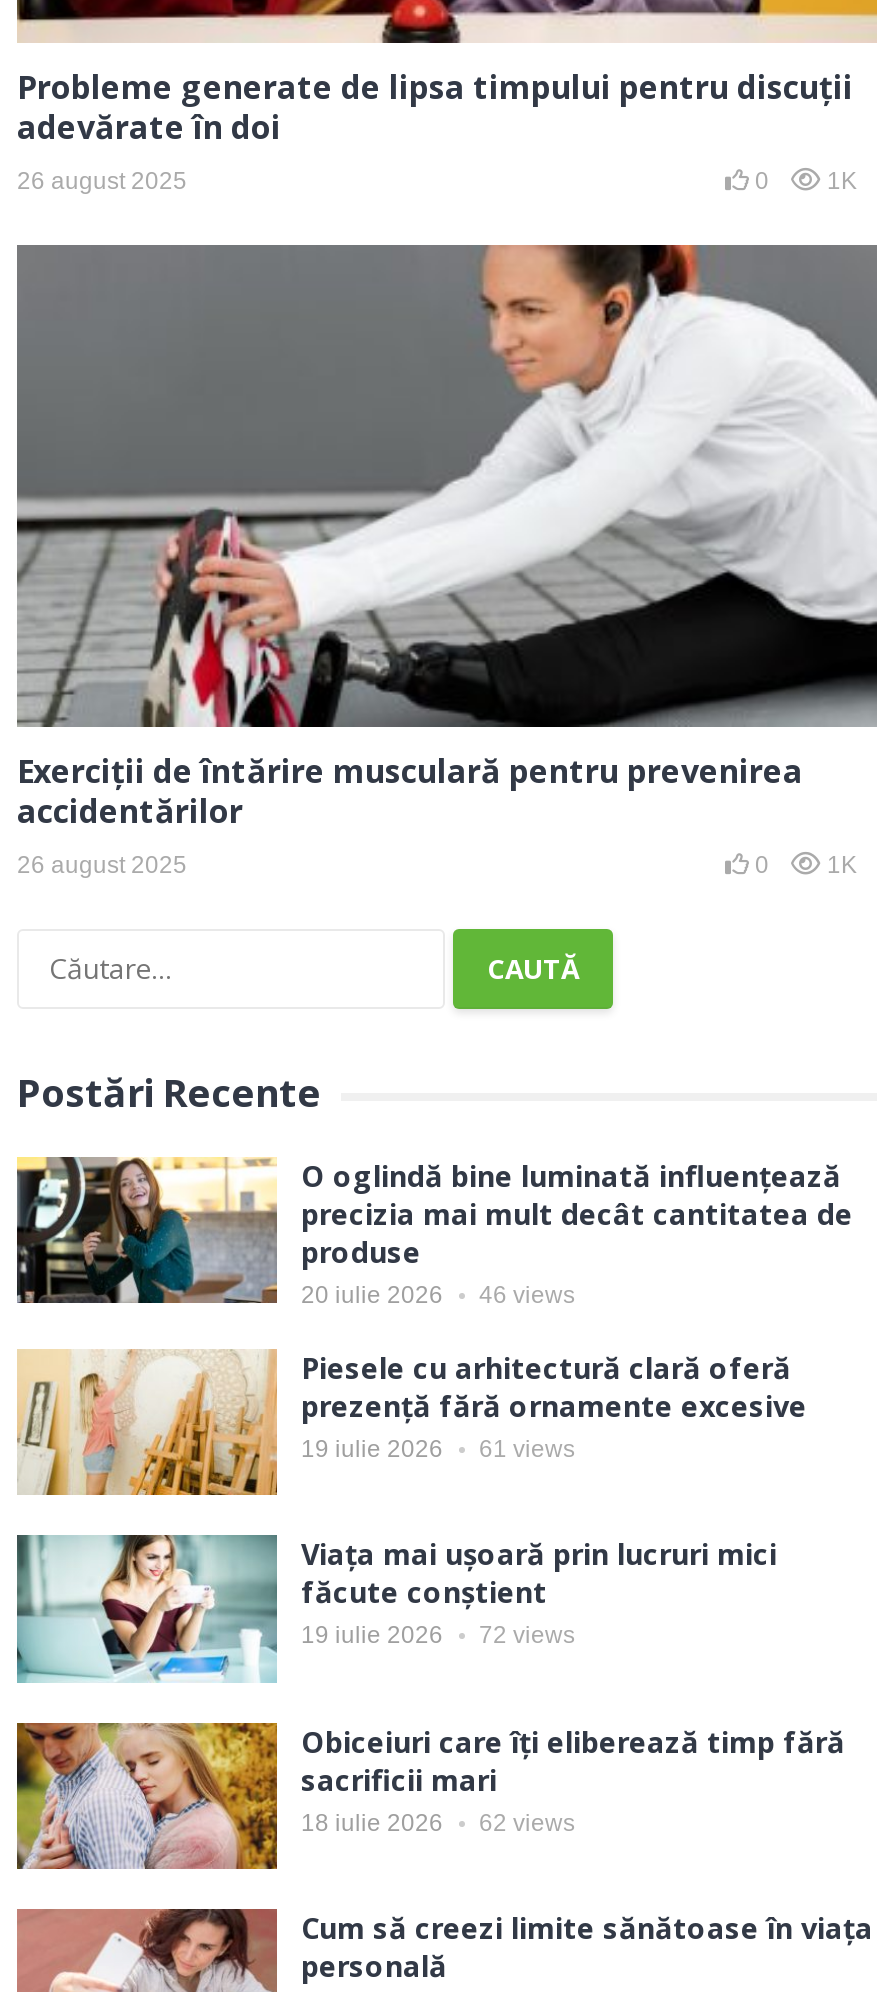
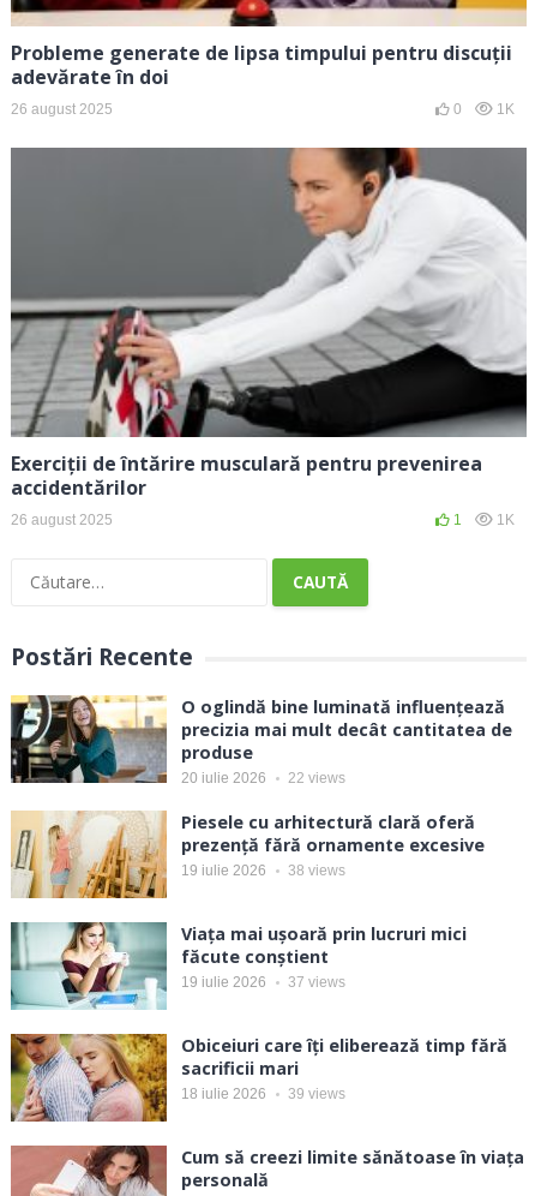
[755,852,857,880] 0 1K -> [453,512,515,529] 1 1K
[301,1282,575,1310] 20 iulie 2026 46 views -> [181,770,345,787] 20 iulie 2026 22 views
[301,1436,575,1464] 19 iulie 2026 61 views -> [181,863,345,879] 19 iulie 2026 38 views
[301,1622,575,1650] 19 iulie 2026 72 views -> [181,974,345,991] 19 iulie 2026 37 views
[301,1808,575,1836] 18 iulie 2026 62 views -> [181,1086,345,1103] 18 iulie 2026 39 views

